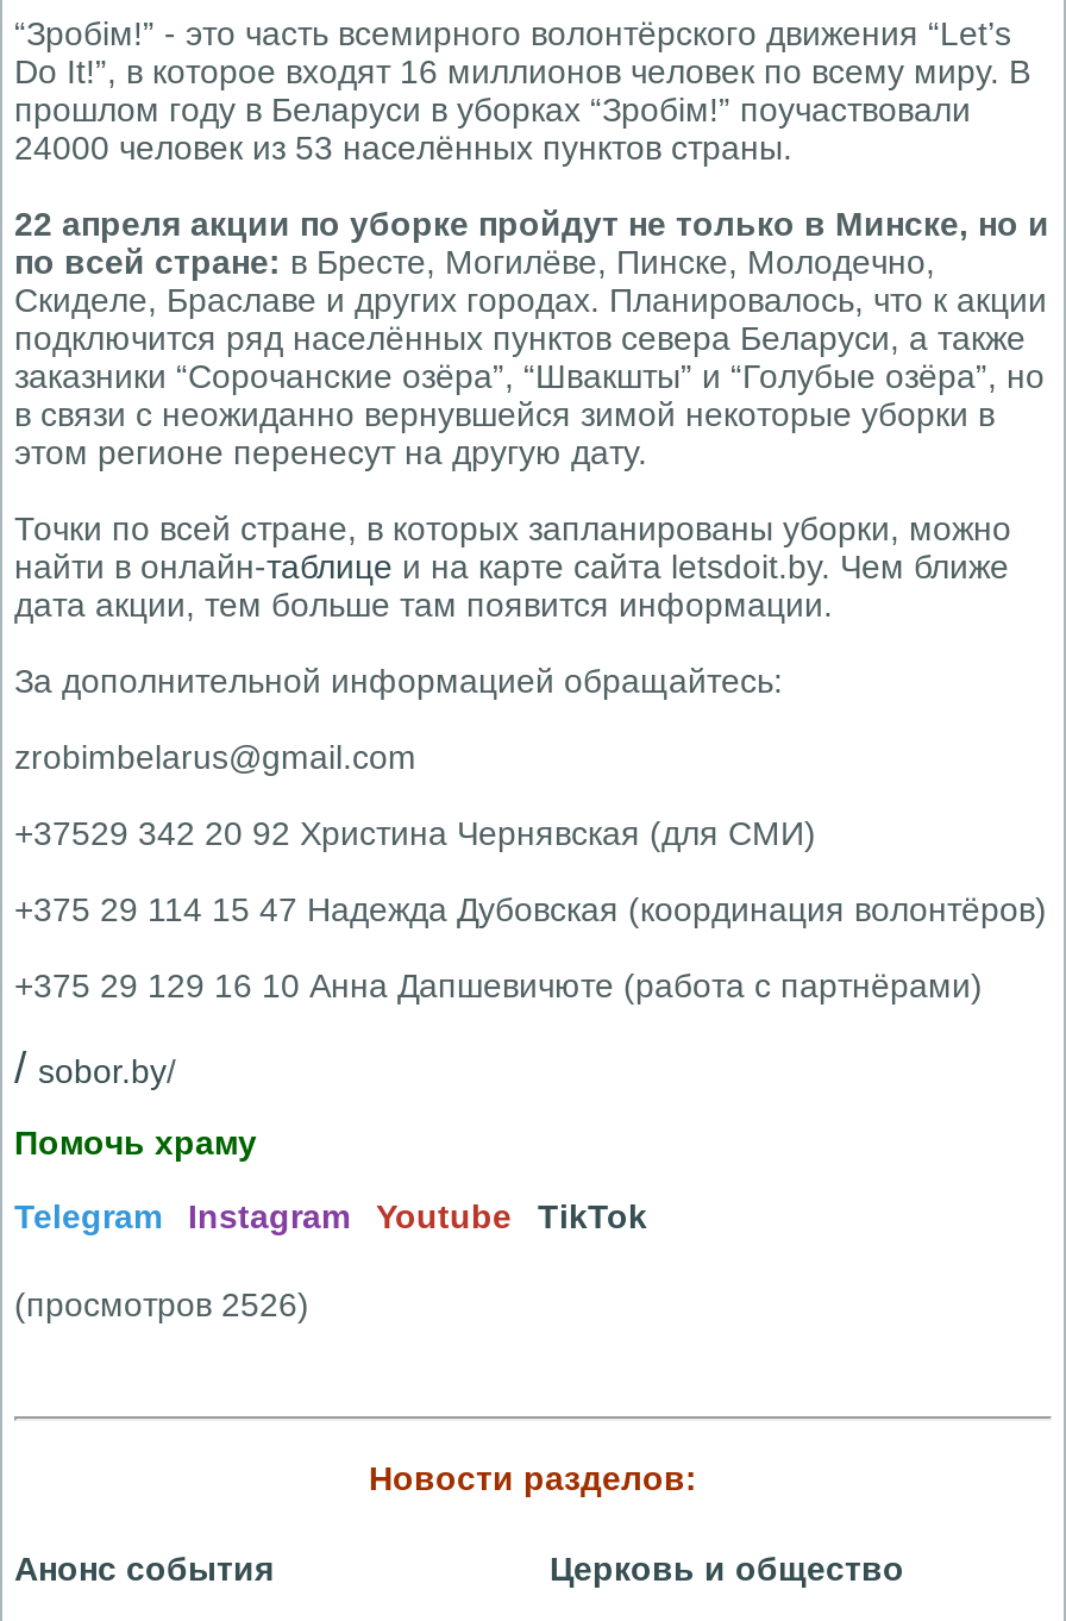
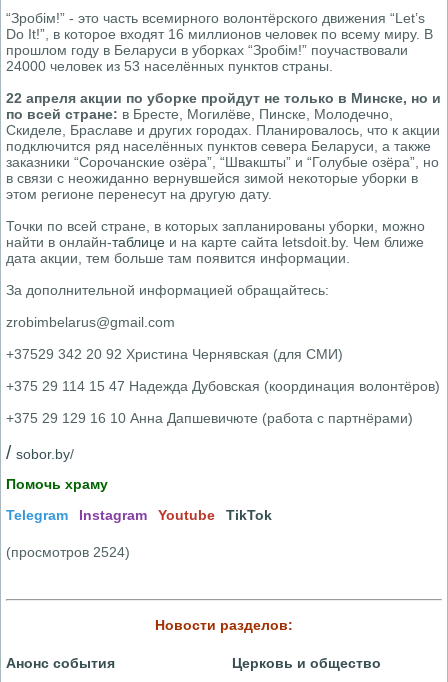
[14,1285,309,1323] (просмотров 2526) -> [6,544,130,560] (просмотров 2524)

